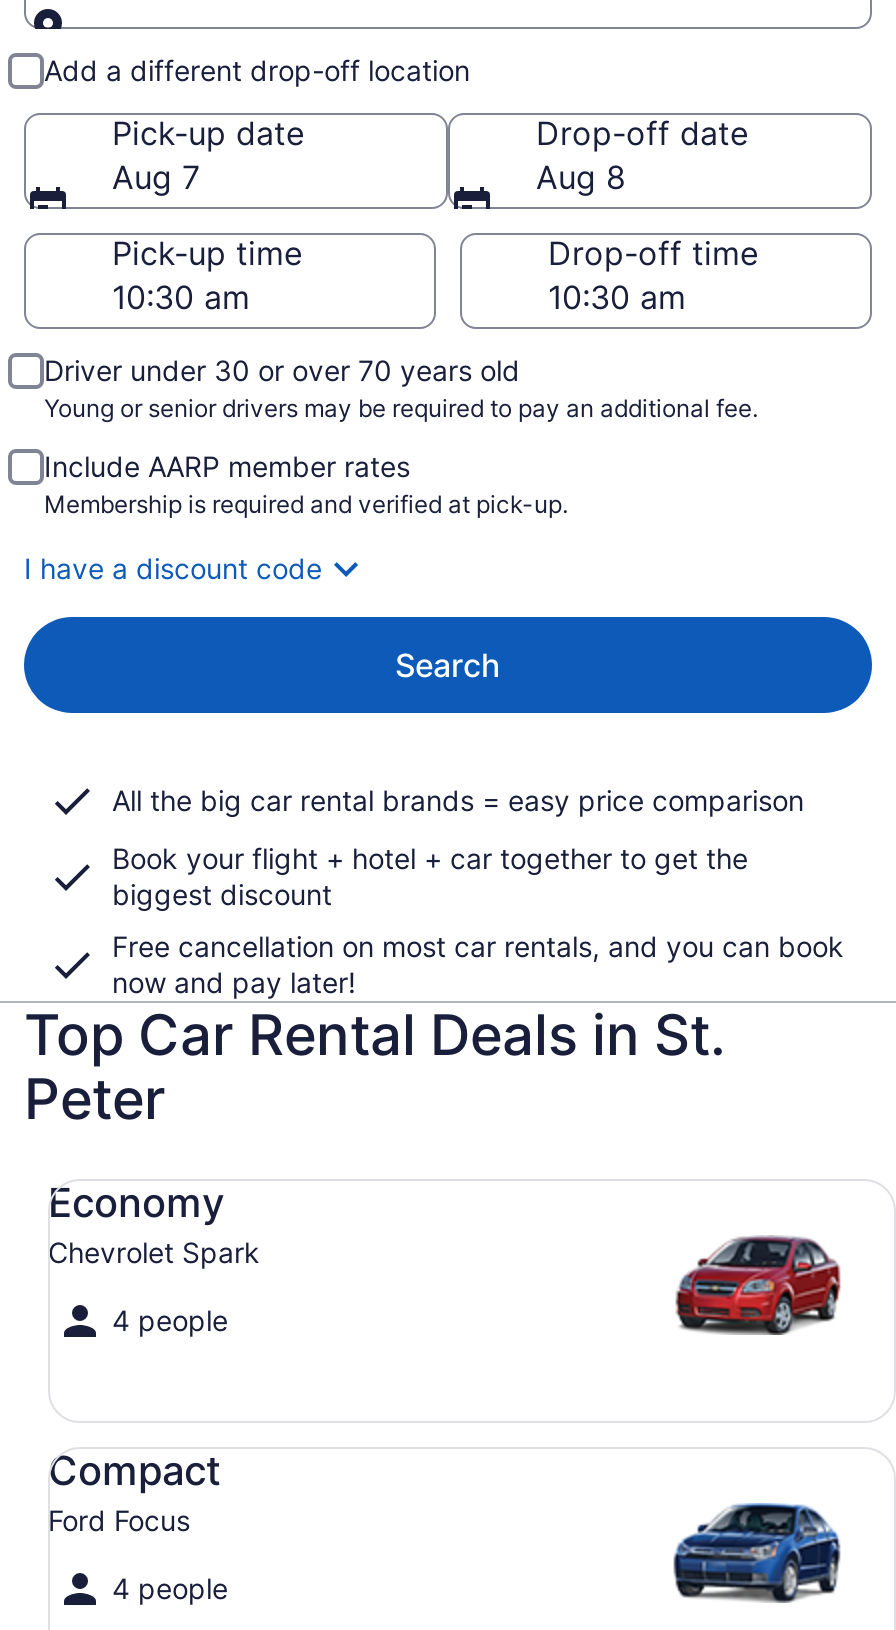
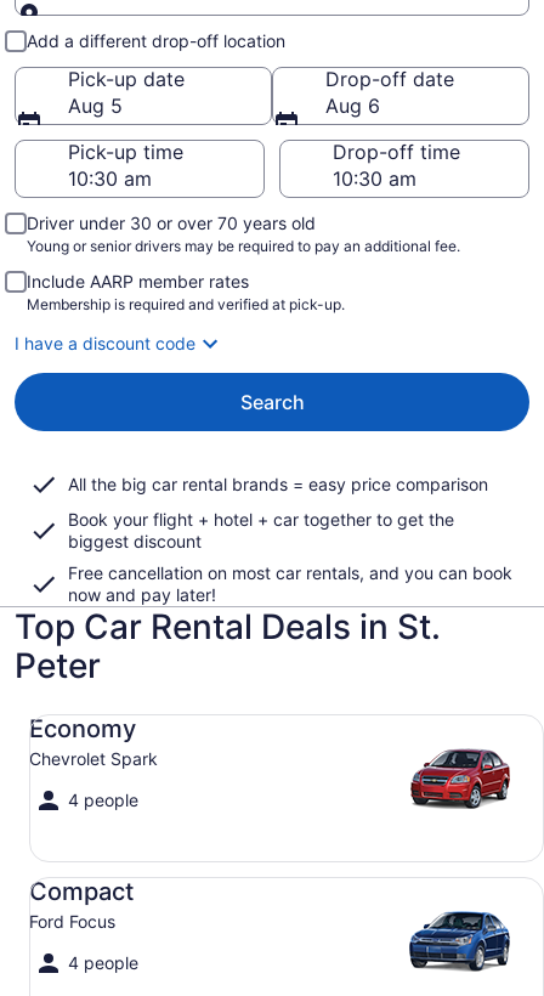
[112,157,200,197] Aug 7 -> [68,94,123,118] Aug 5
[536,157,626,197] Aug 8 -> [325,94,380,118] Aug 6

